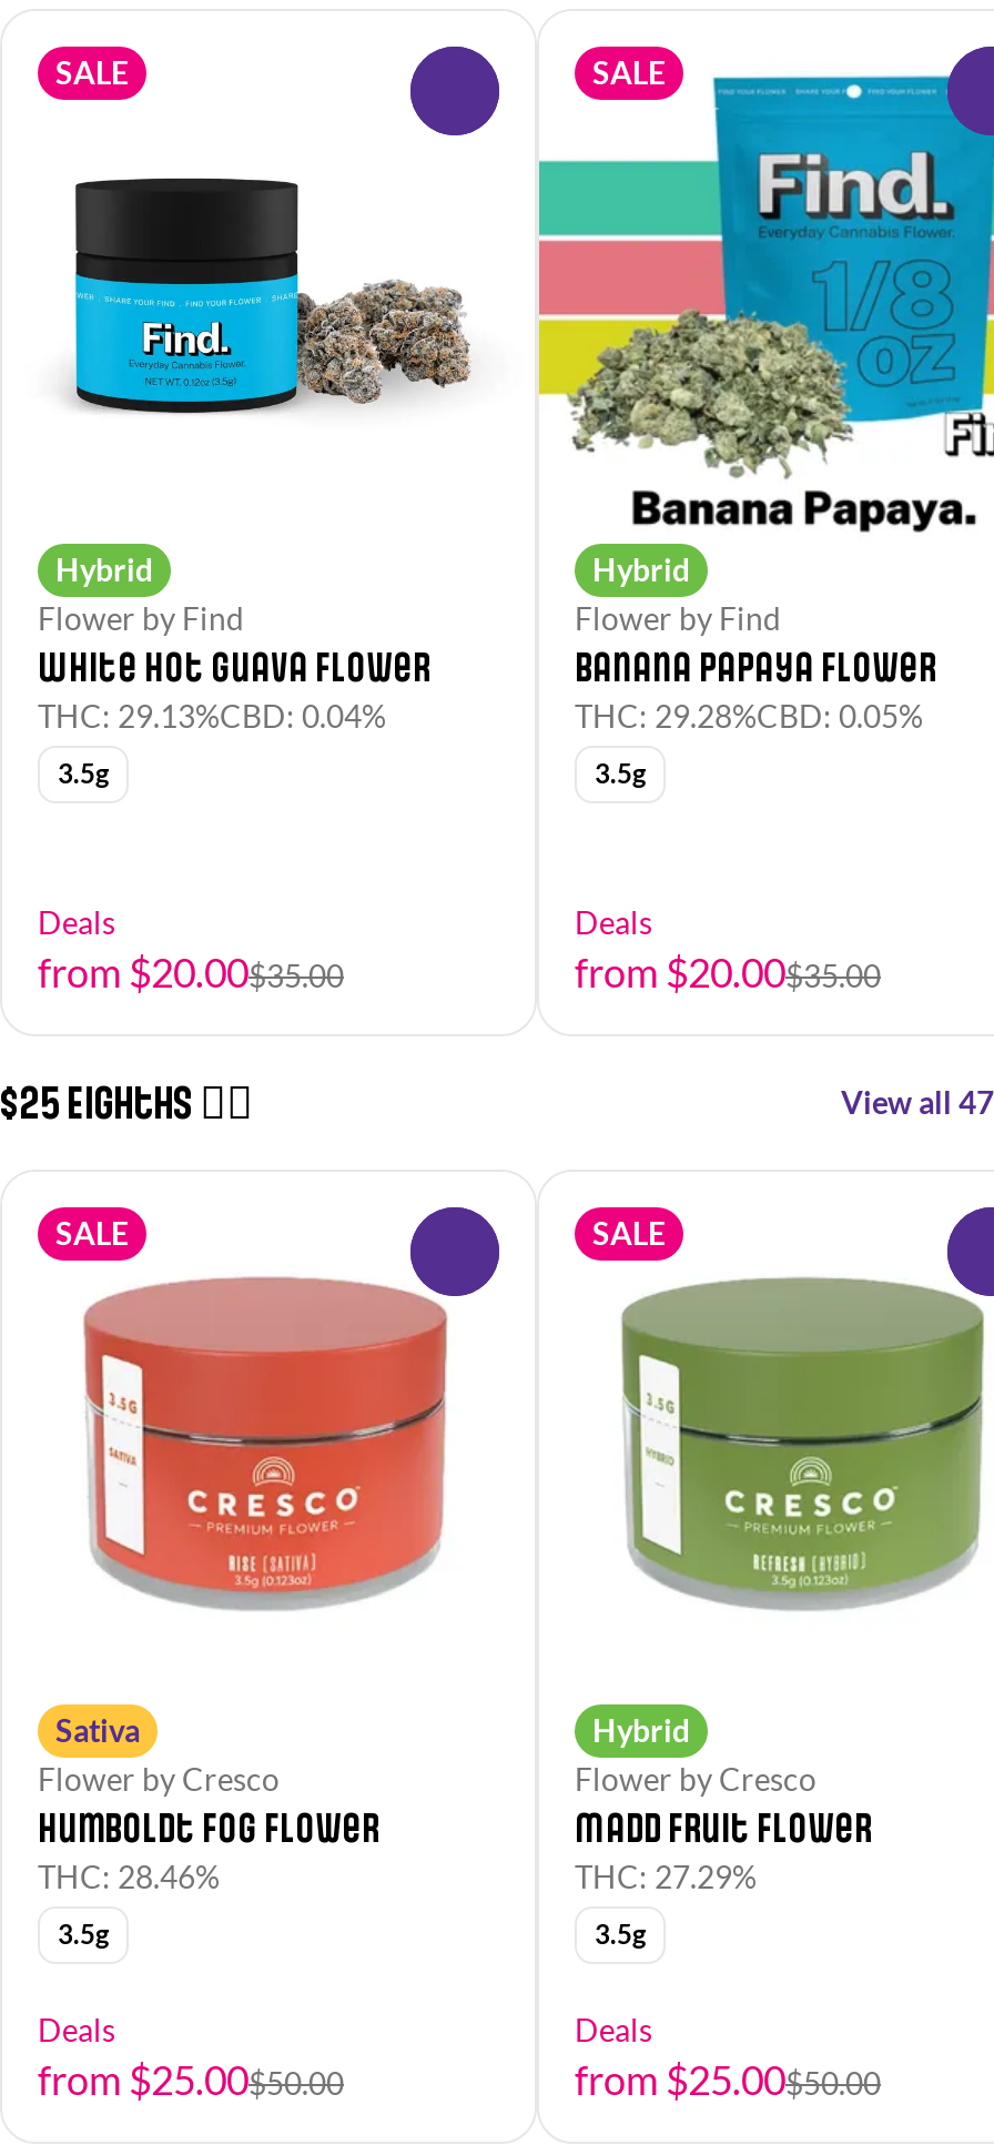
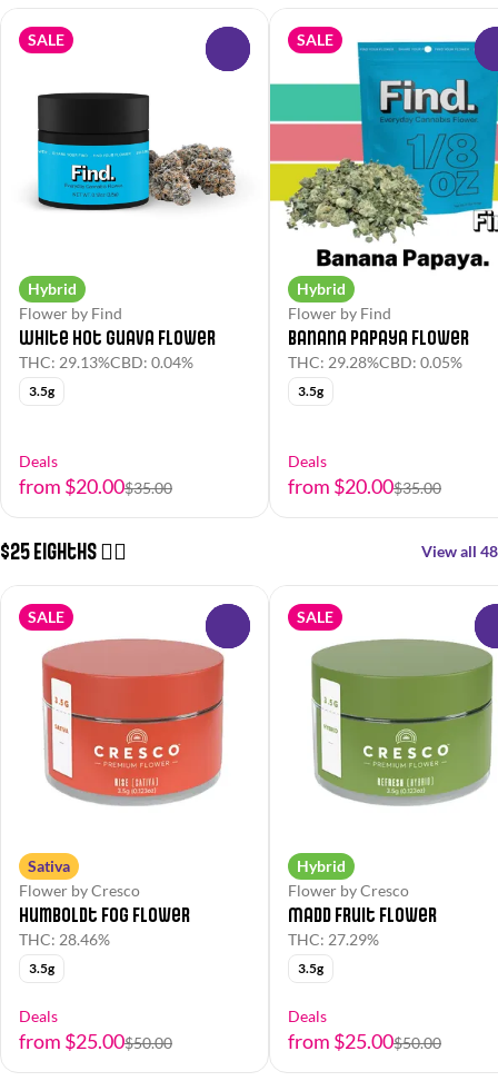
[841,1083,994,1121] View all 47 -> [421,542,498,561] View all 48

